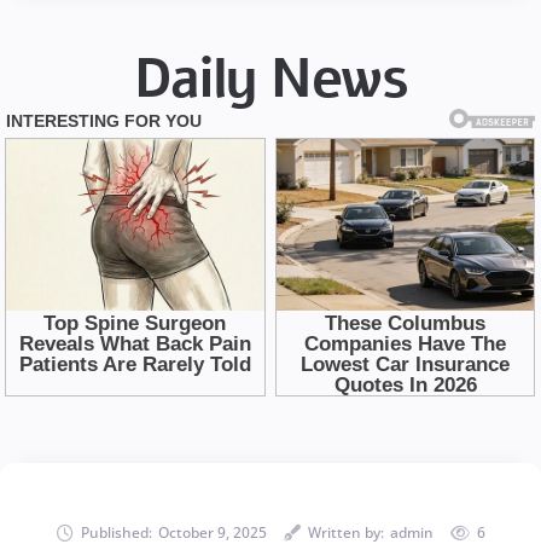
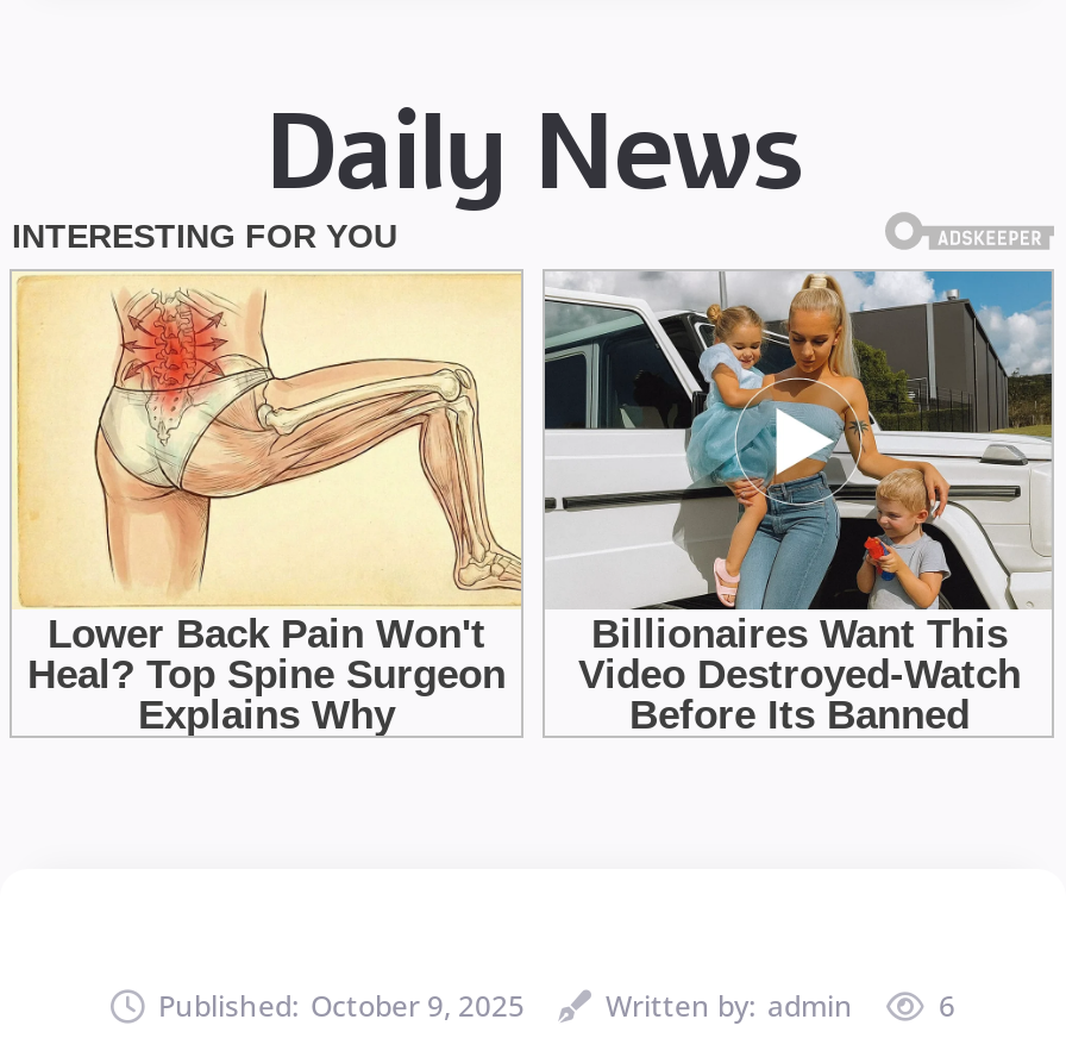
[8,139,263,376] [image] -> [14,271,523,738] [image]
[275,138,535,396] [image] -> [545,269,1054,729] [image]

